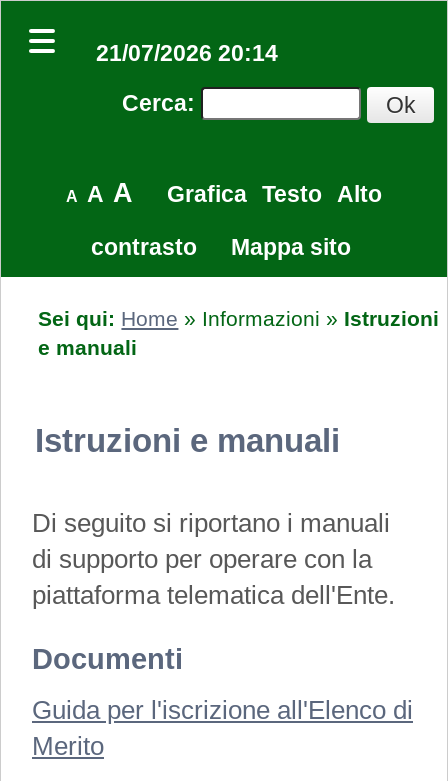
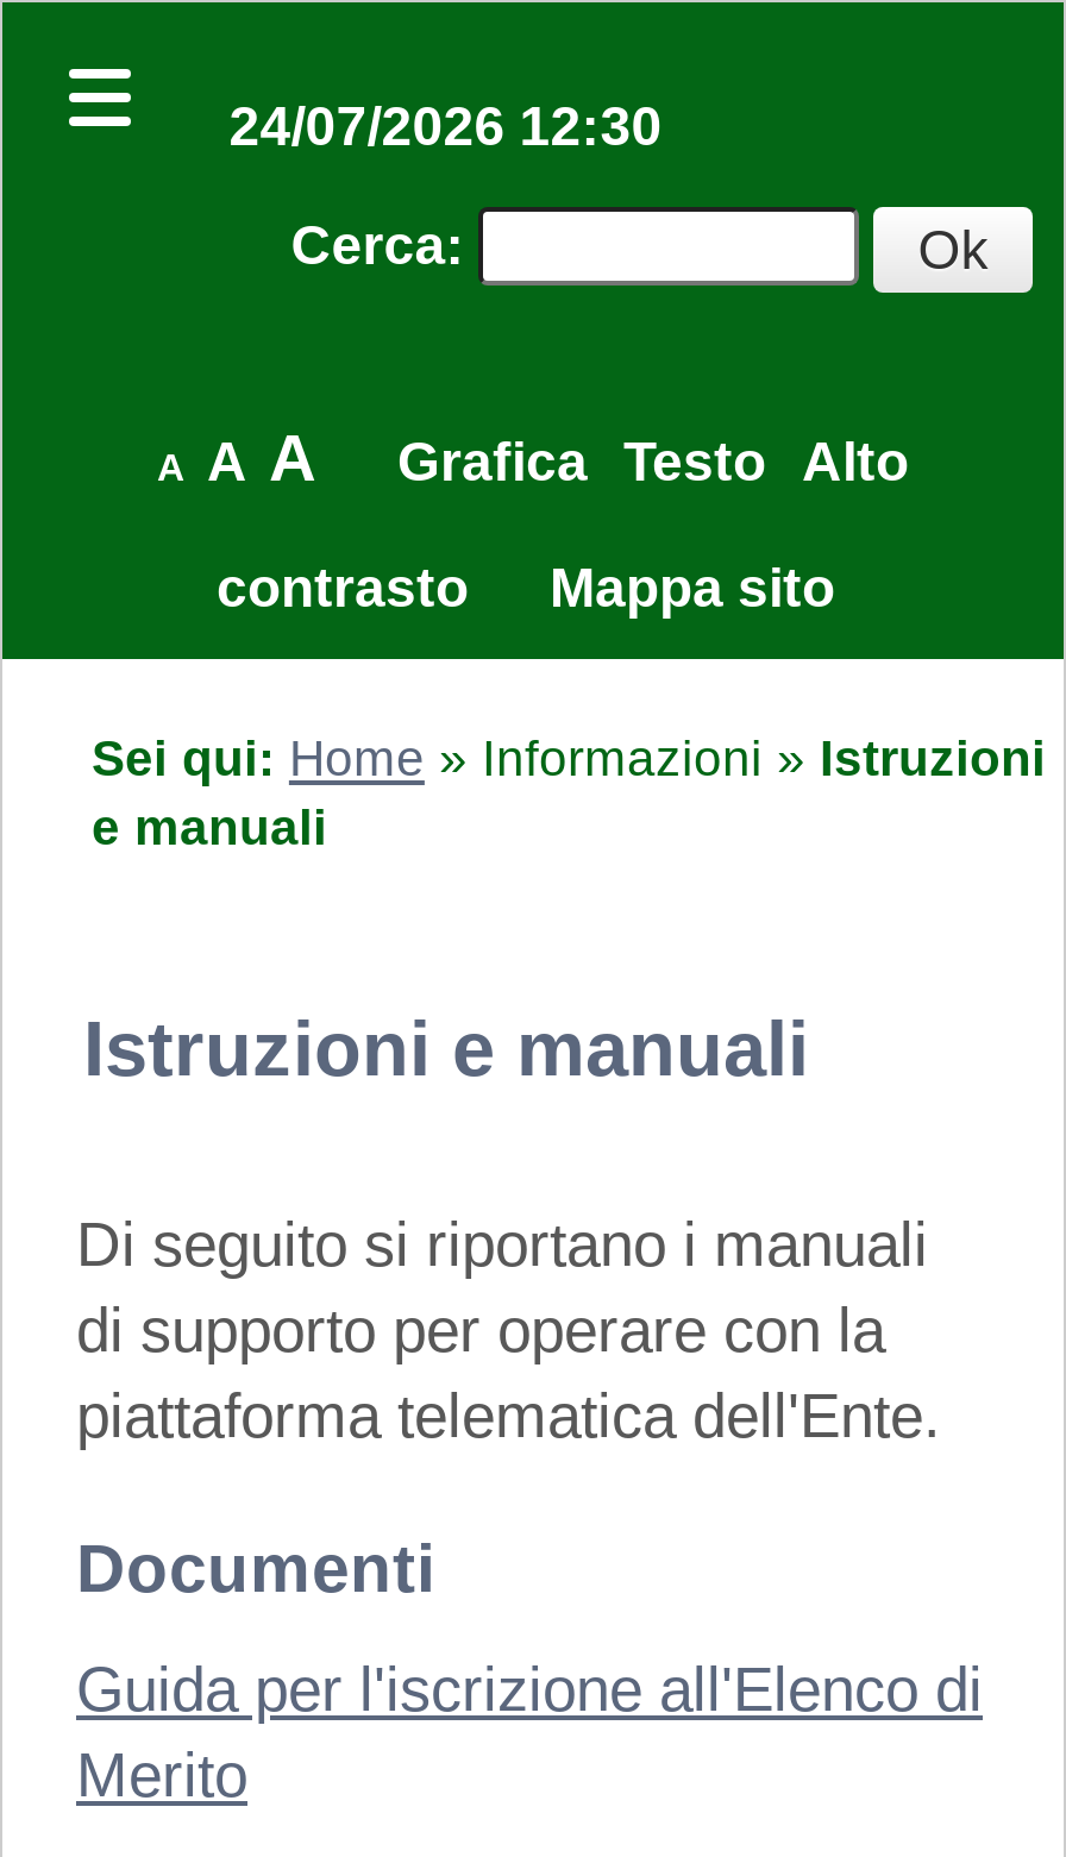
[96,40,278,66] 21/07/2026 20:14 -> [229,95,662,157] 24/07/2026 12:30

